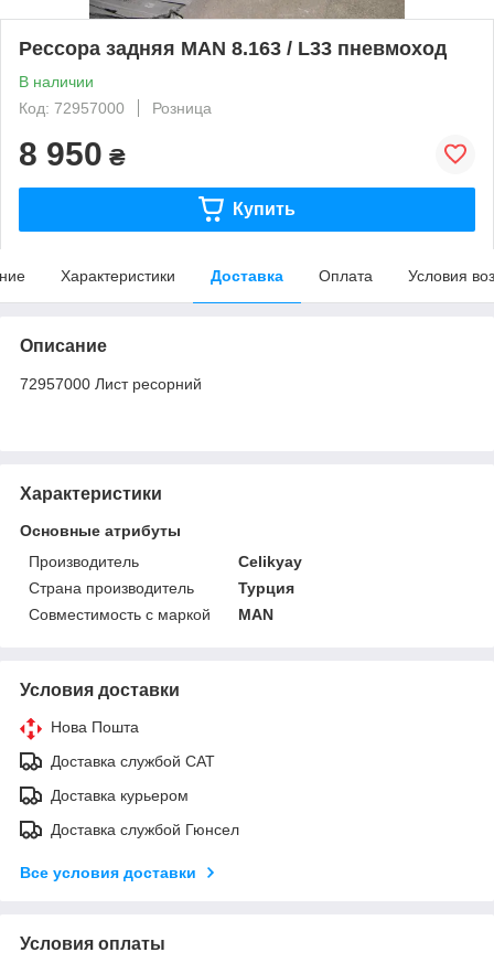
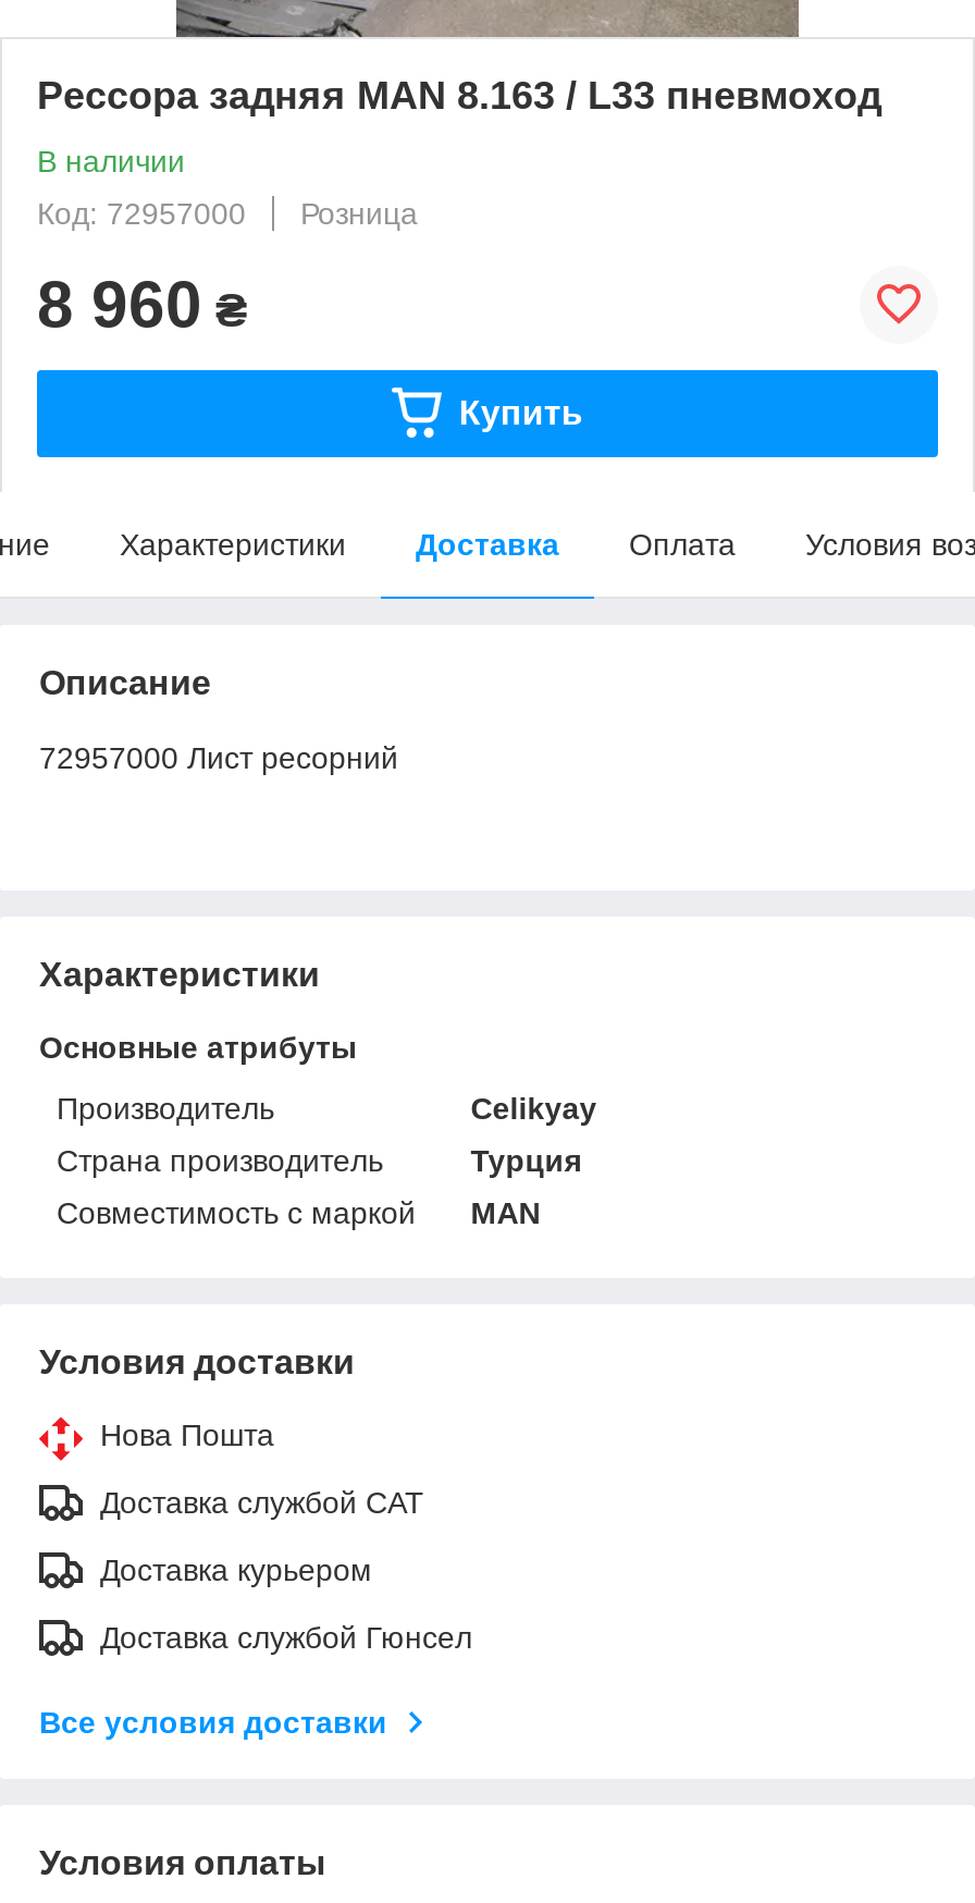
[19,135,126,172] 8 950 ₴ -> [37,267,248,339] 8 960 ₴

